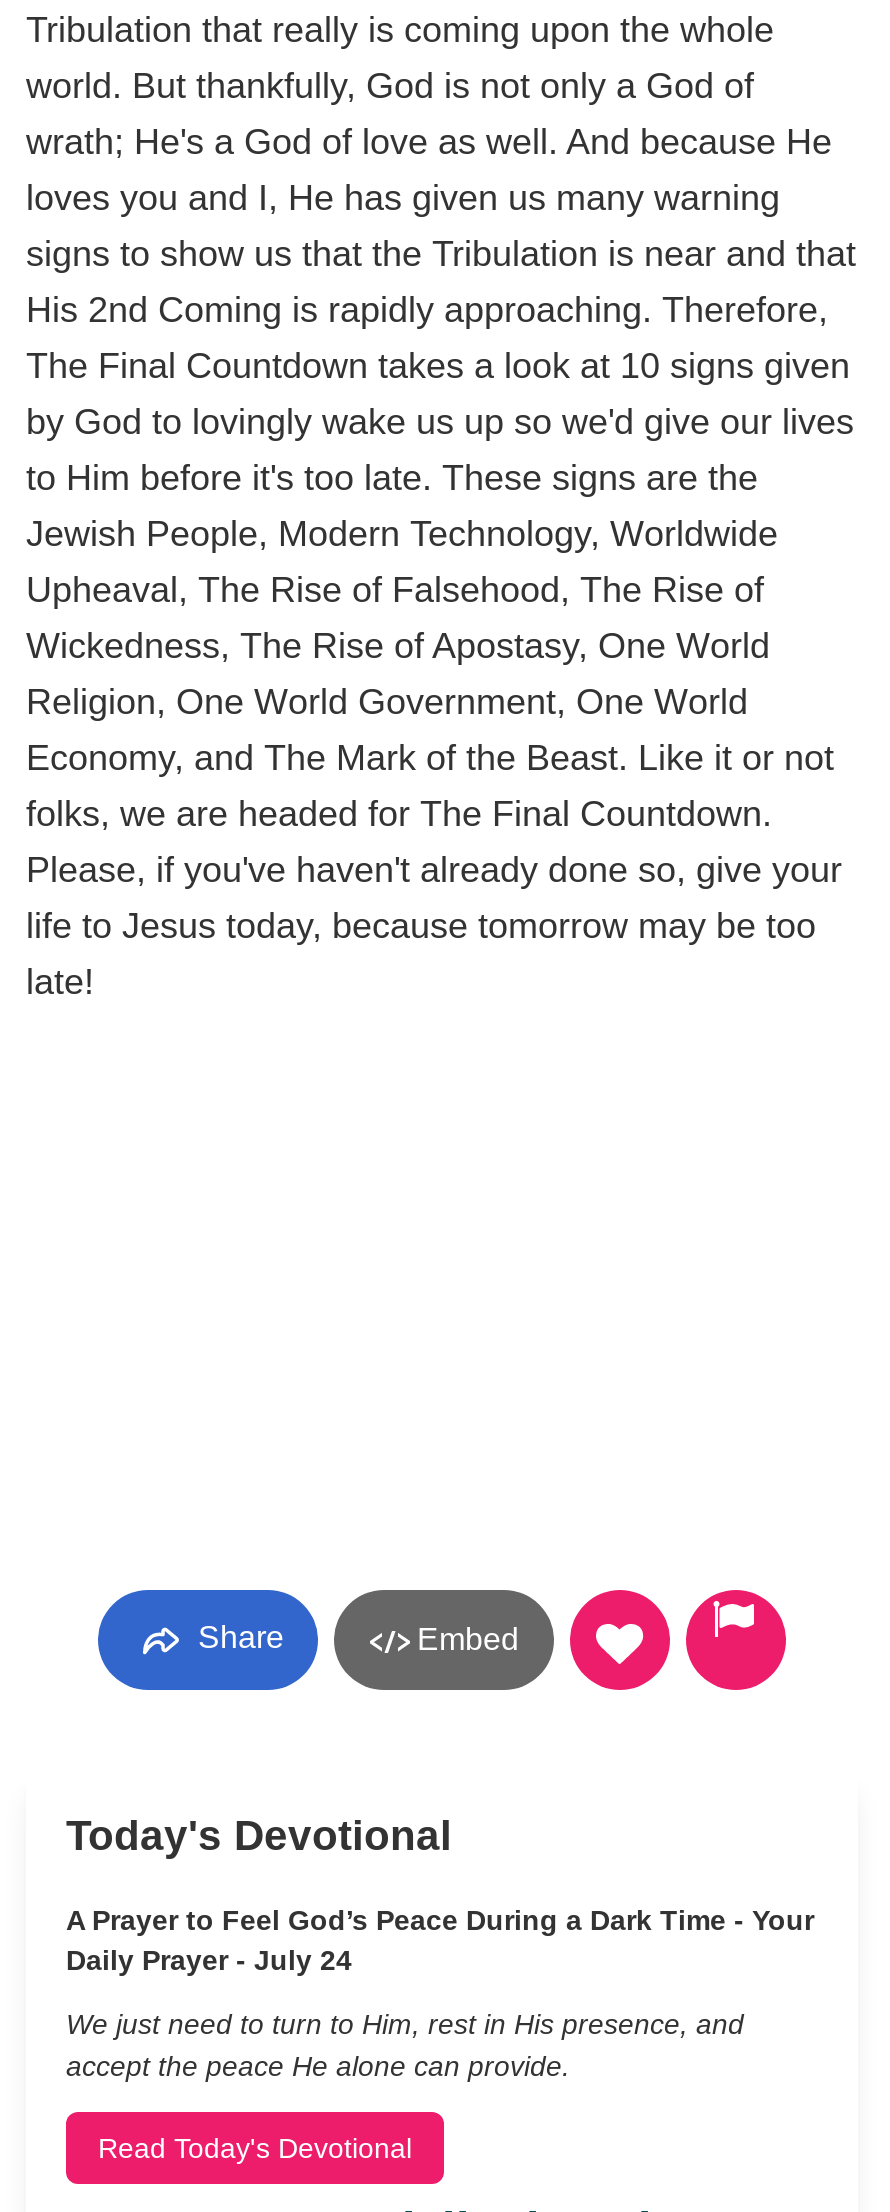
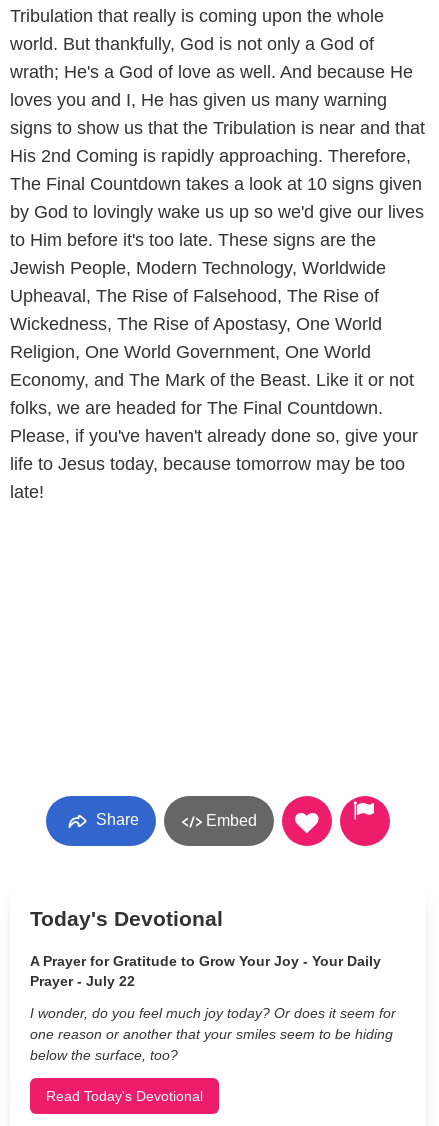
[66,1904,814,1976] A Prayer to Feel God’s Peace During a Dark Time - Your | Daily Prayer - July 24 -> [30,953,381,989] A Prayer for Gratitude to Grow Your Joy - Your Daily | Prayer - July 22
[66,2008,744,2082] We just need to turn to Him, rest in His presence, and | accept the peace He alone can provide. -> [30,1005,396,1063] I wonder, do you feel much joy today? Or does it seem for | one reason or another that your smiles seem to be hiding | below the surface, too?

